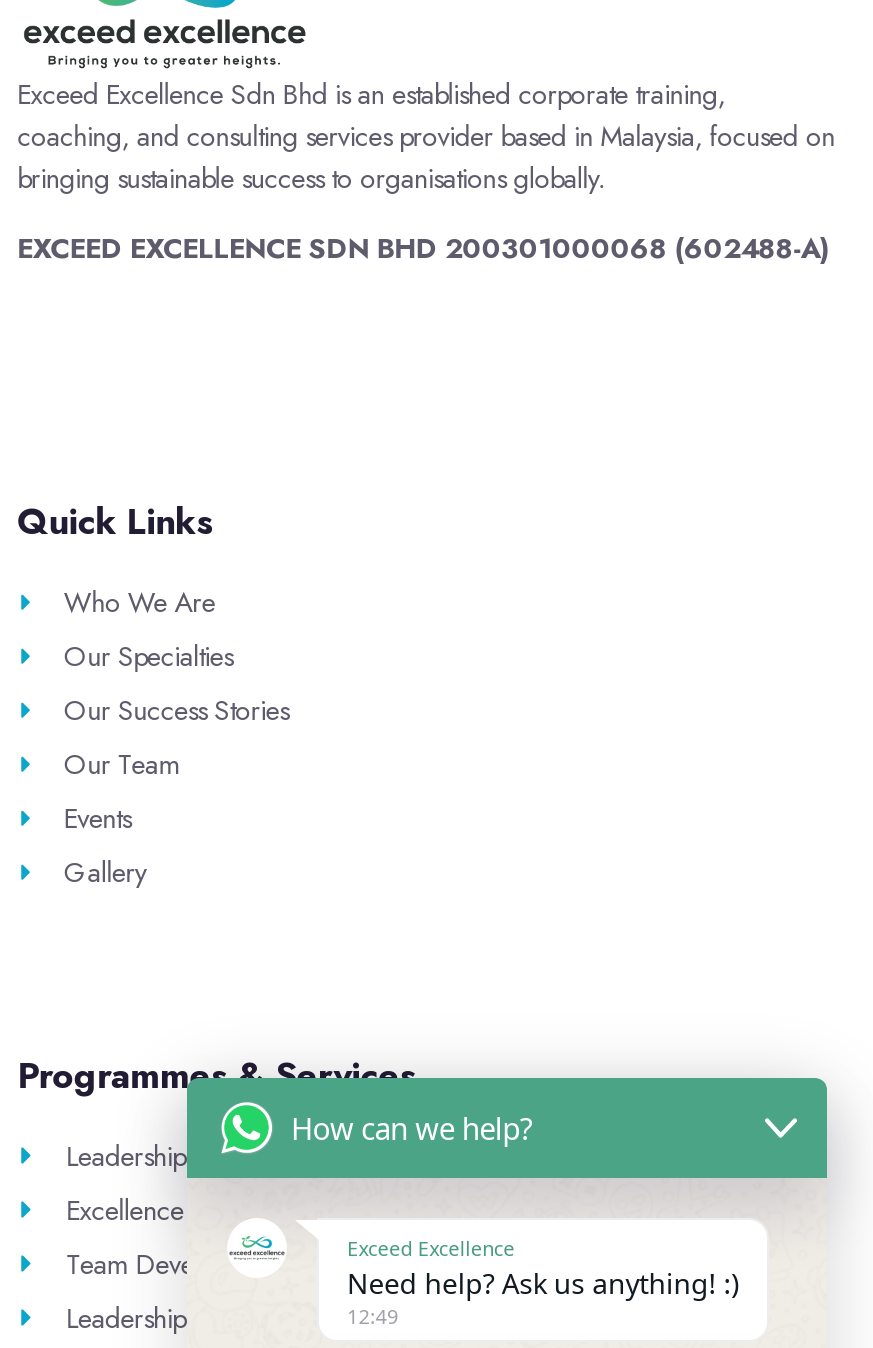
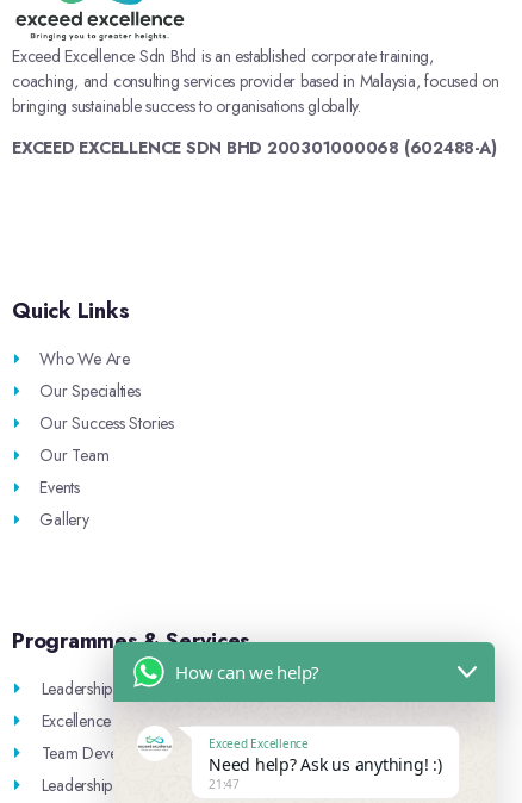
[347,1302,399,1330] 12:49 -> [209,776,239,792] 21:47

